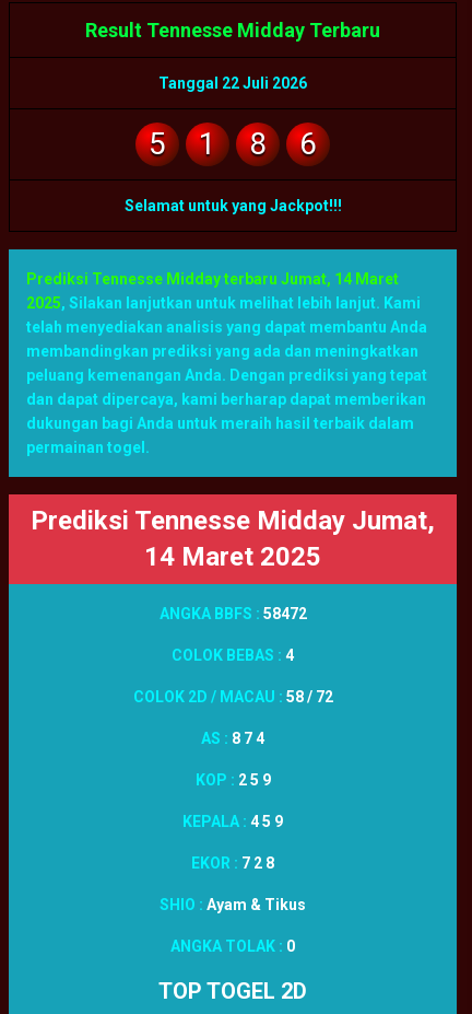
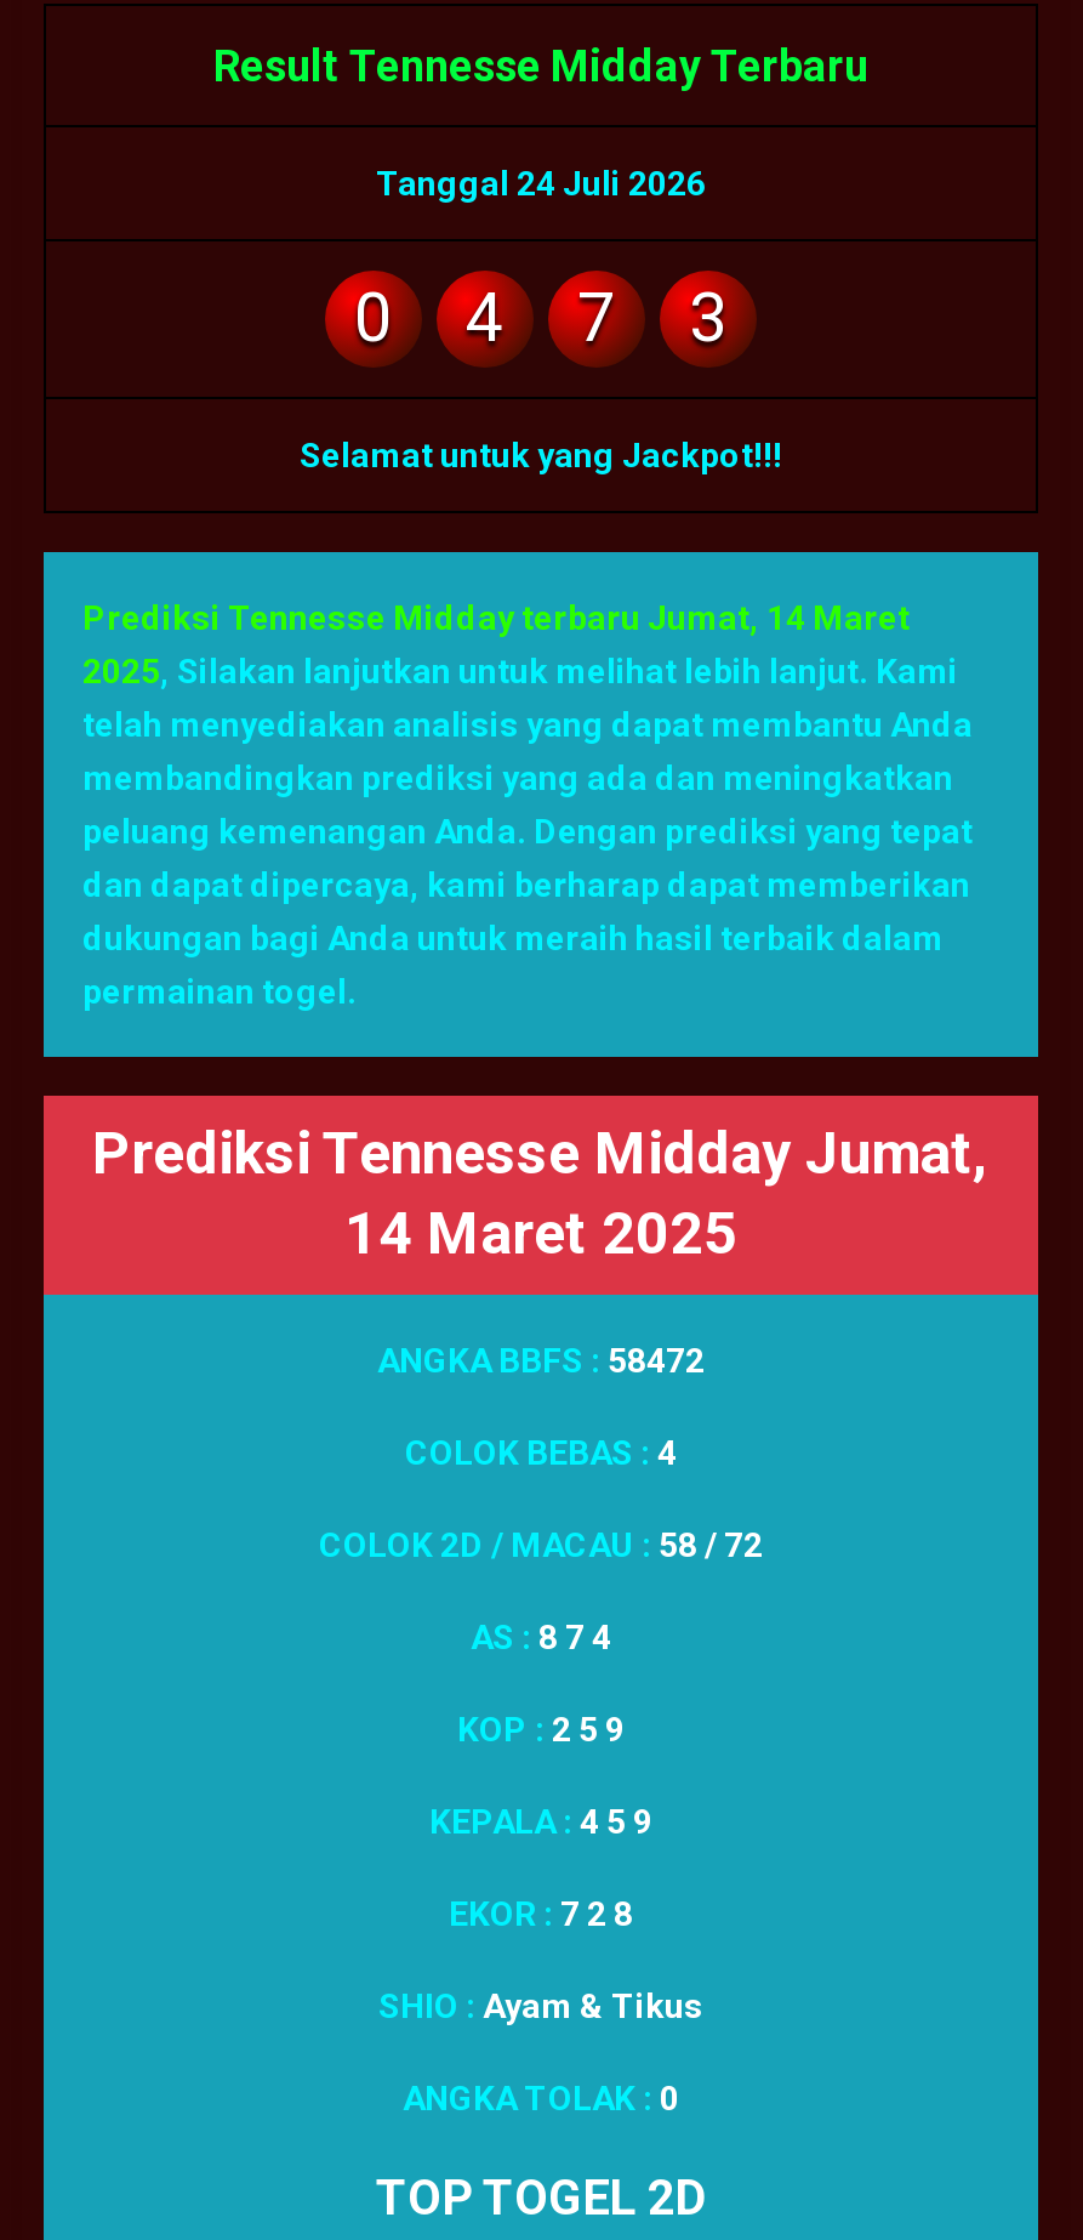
[158,75,307,92] Tanggal 22 Juli 2026 -> [376,165,706,203] Tanggal 24 Juli 2026
[149,126,166,162] 5 -> [354,279,393,359] 0
[199,126,216,162] 1 -> [466,279,505,359] 4
[249,126,267,162] 8 -> [577,279,616,359] 7
[299,126,317,162] 6 -> [689,279,728,359] 3

